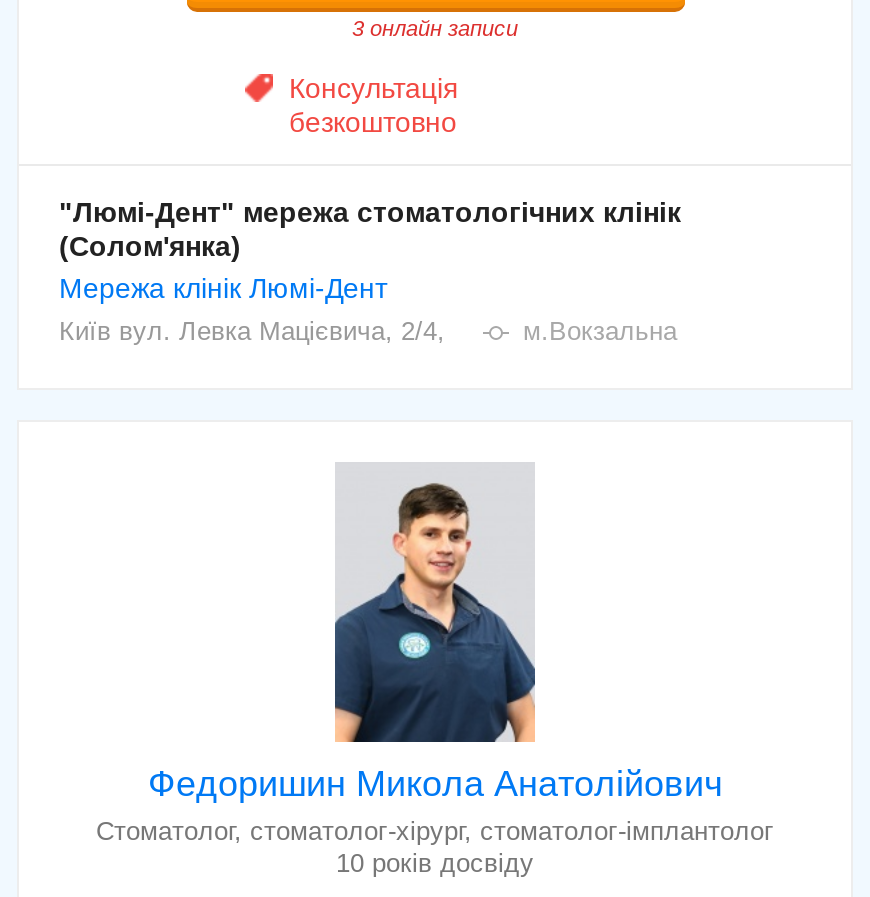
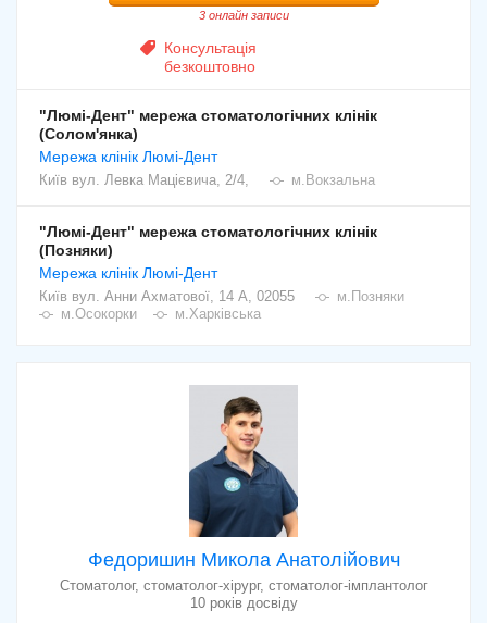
none -> [39,223,404,322] "Люмі-Дент" мережа стоматологічних клінік | (Позняки) | Мережа клінік Люмі-Дент | Київ вул. Анни Ахматової, 14 А, 02055 | м.Позняки | м.Осокорки | м.Харківська

